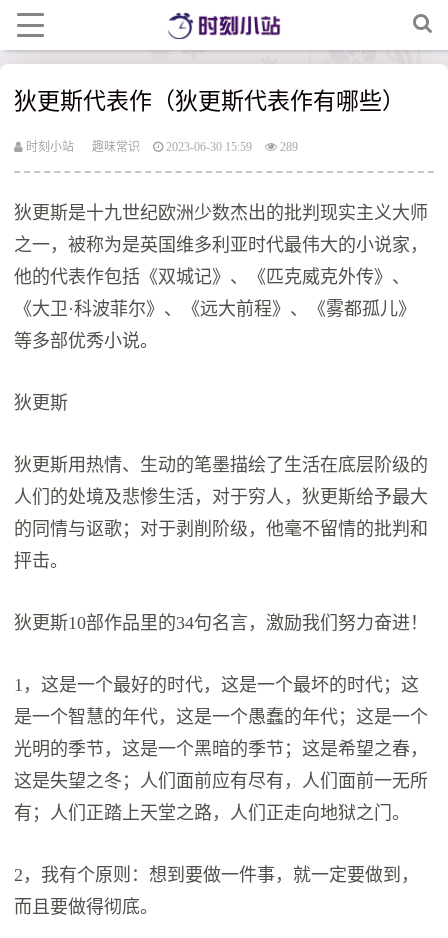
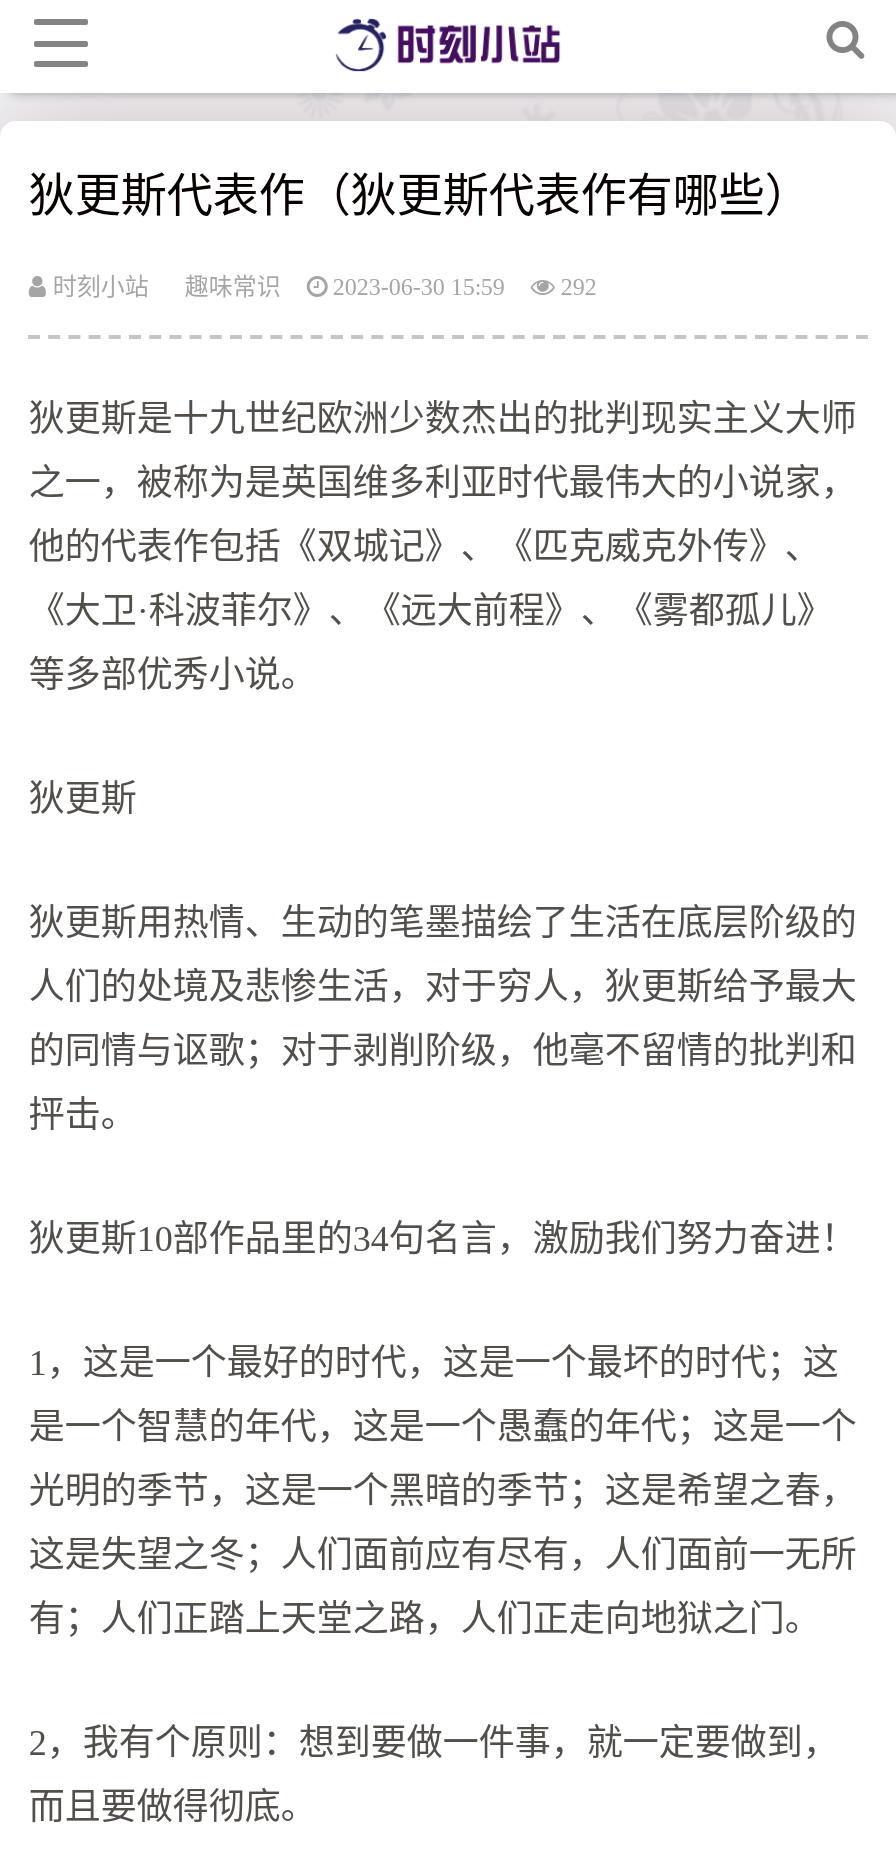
[23,140,298,154] 时刻小站 趣味常识 2023-06-30 15:59 289 -> [47,273,597,301] 时刻小站 趣味常识 2023-06-30 15:59 292

